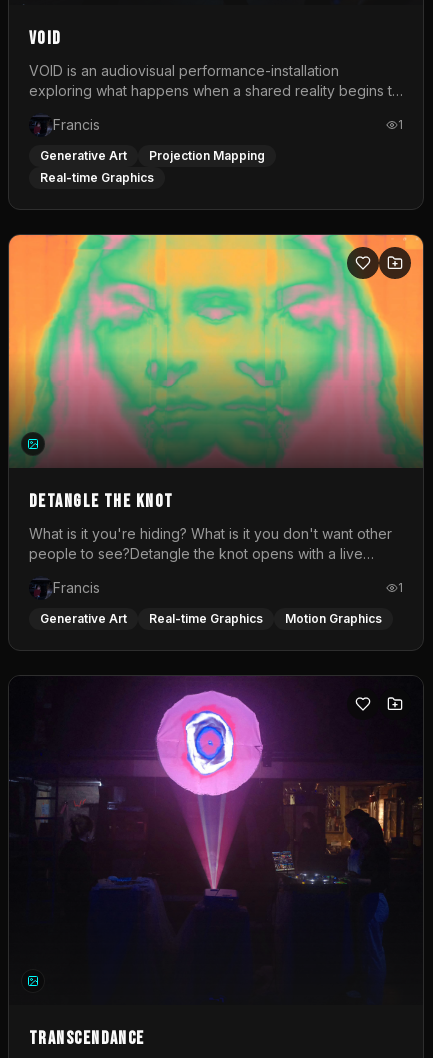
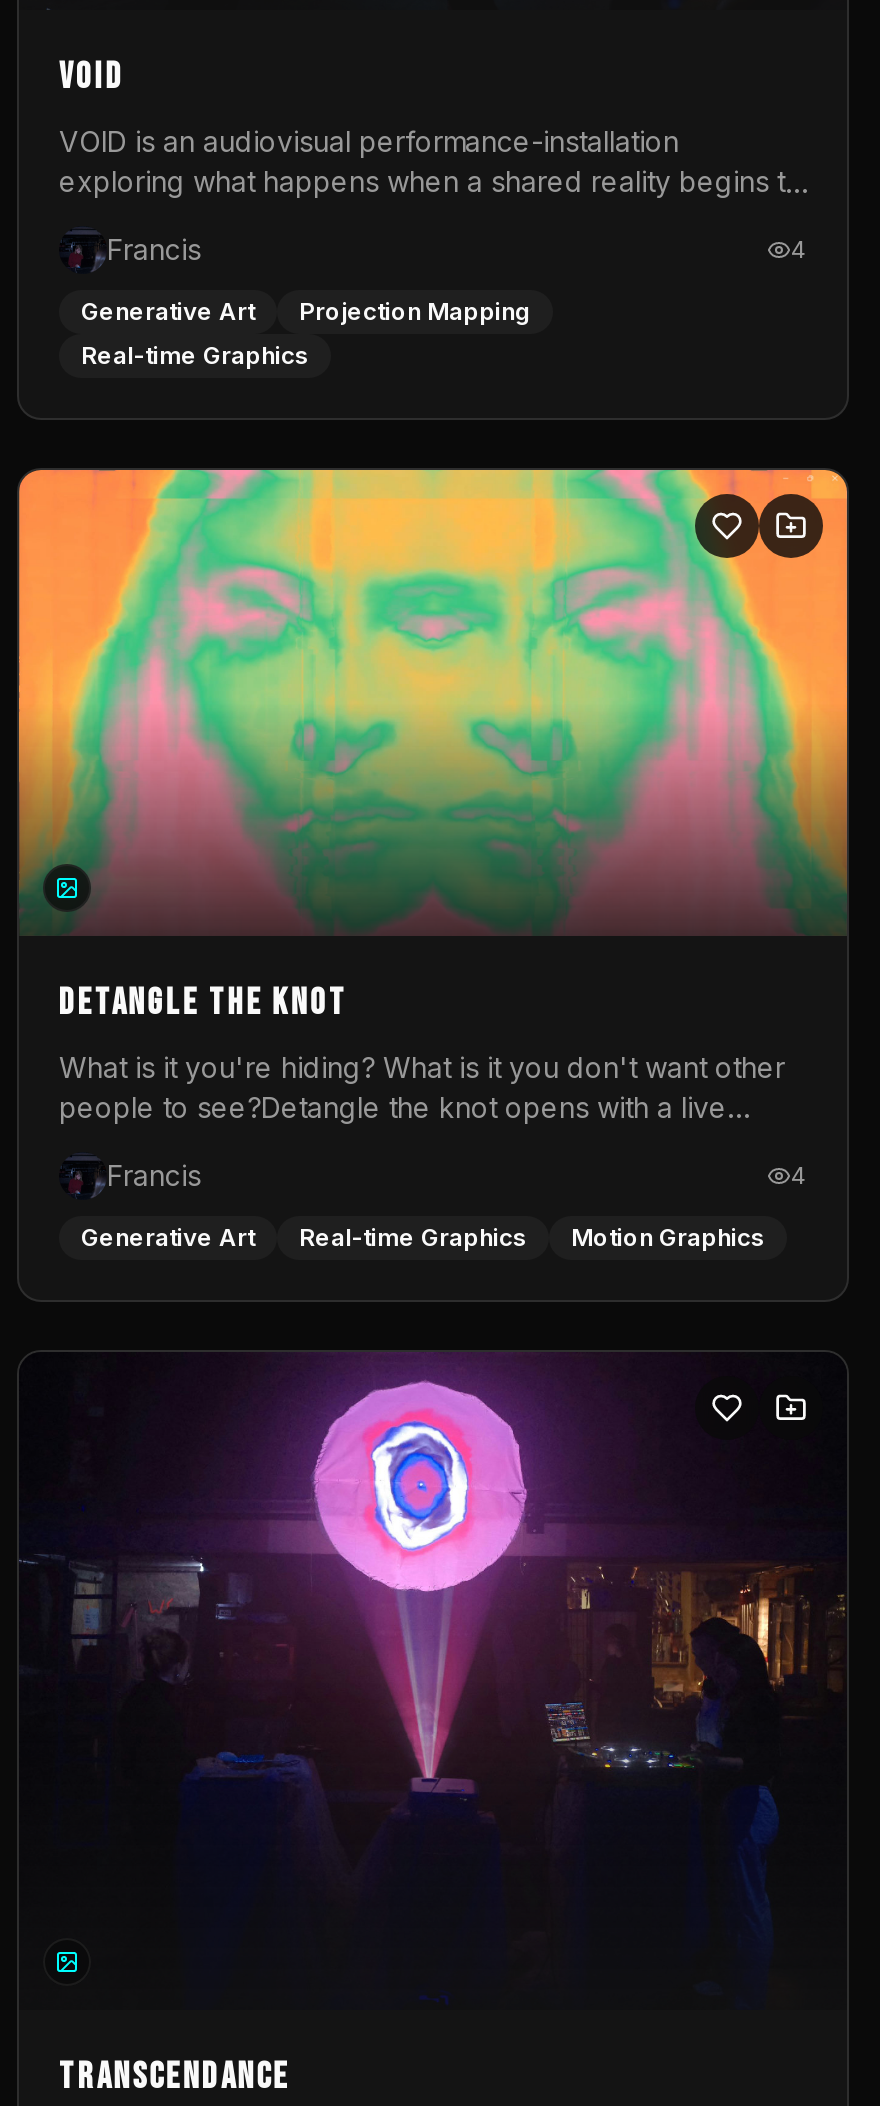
[398,117,403,132] 1 -> [791,234,807,264] 4
[398,580,403,595] 1 -> [791,1160,807,1190] 4

